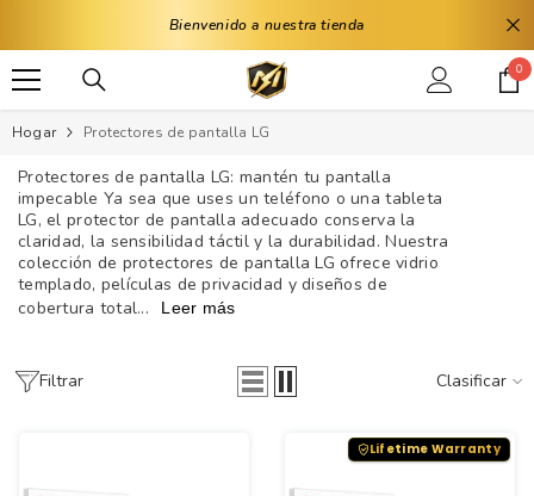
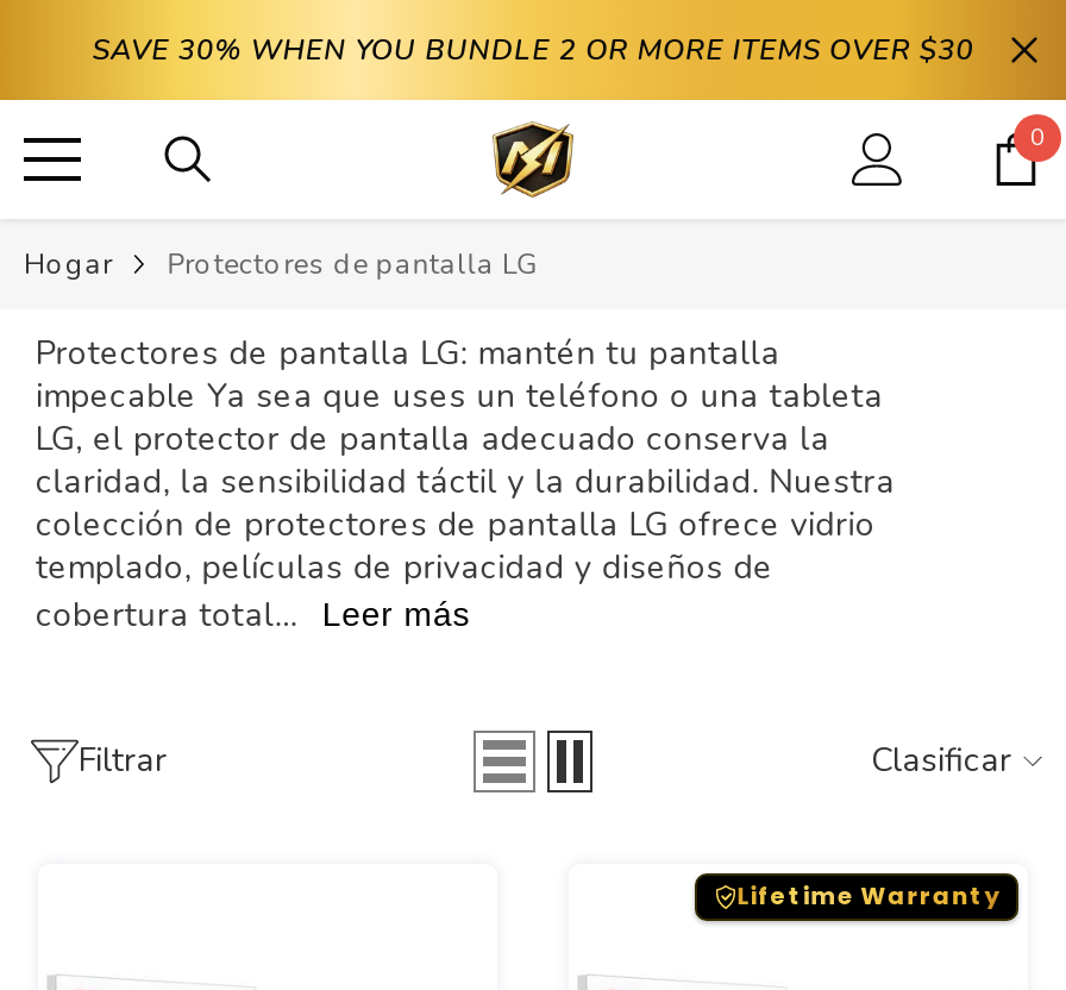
[169,15,365,35] Bienvenido a nuestra tienda -> [92,31,974,69] SAVE 30% WHEN YOU BUNDLE 2 OR MORE ITEMS OVER $30

